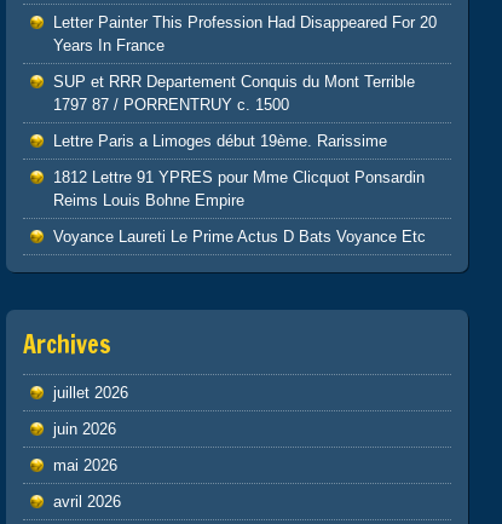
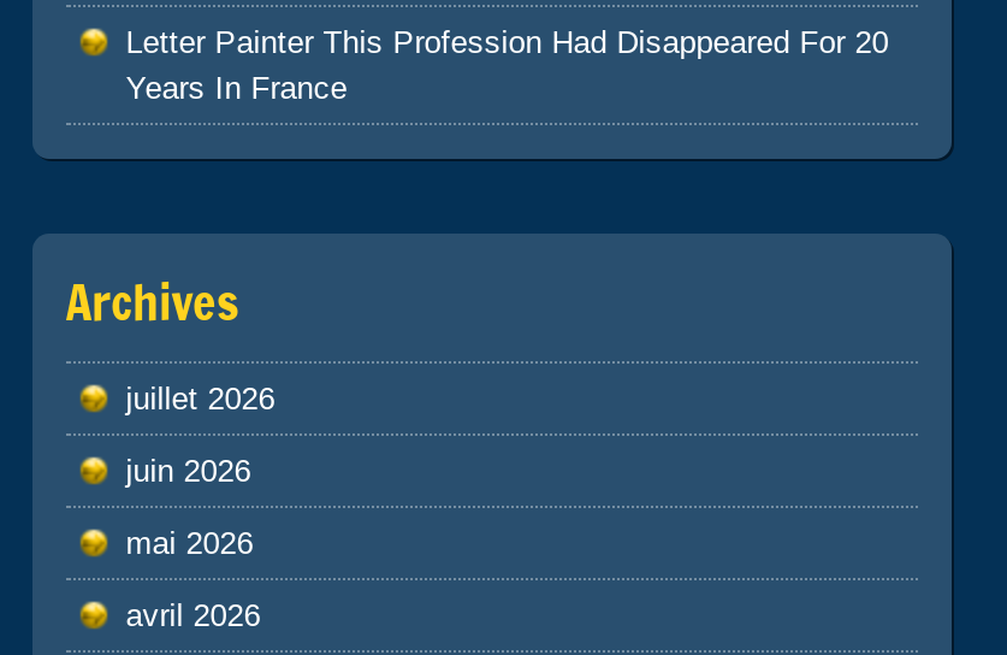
[53,72,426,245] SUP et RRR Departement Conquis du Mont Terrible | 1797 87 / PORRENTRUY c. 1500 | Lettre Paris a Limoges début 19ème. Rarissime | 1812 Lettre 91 YPRES pour Mme Clicquot Ponsardin | Reims Louis Bohne Empire | Voyance Laureti Le Prime Actus D Bats Voyance Etc -> none

